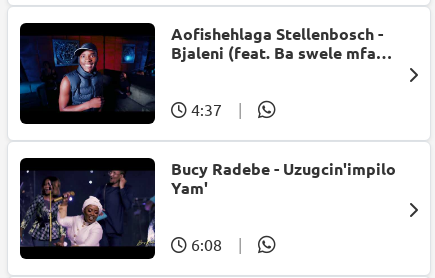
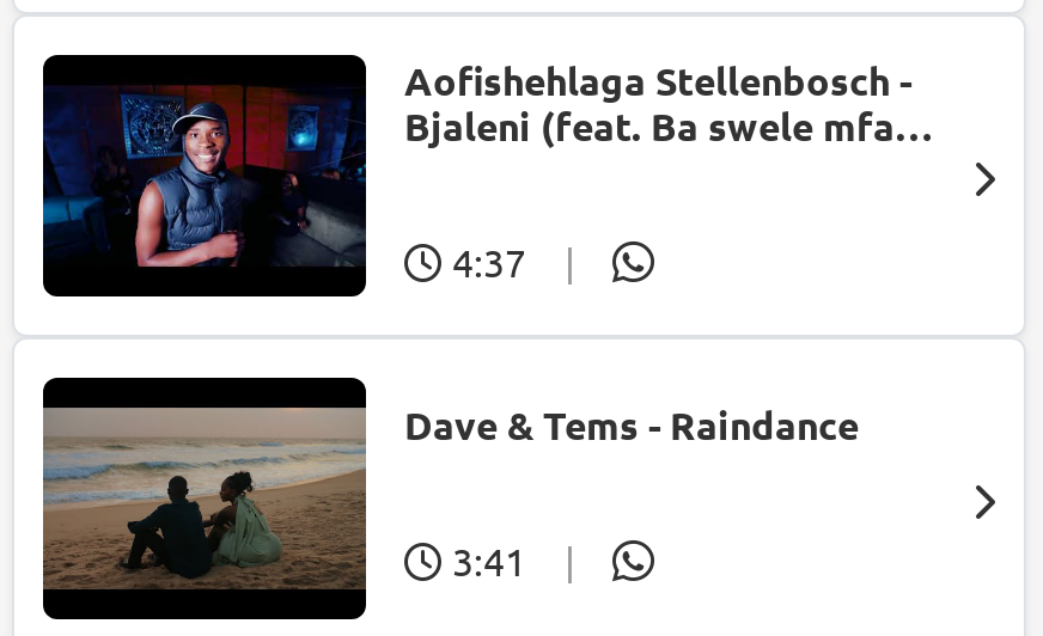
[20,158,396,269] [image] | Bucy Radebe - Uzugcin'impilo | Yam' -> [41,400,859,622] [image] | Dave & Tems - Raindance
[191,234,222,254] 6:08 -> [452,536,526,584] 3:41

